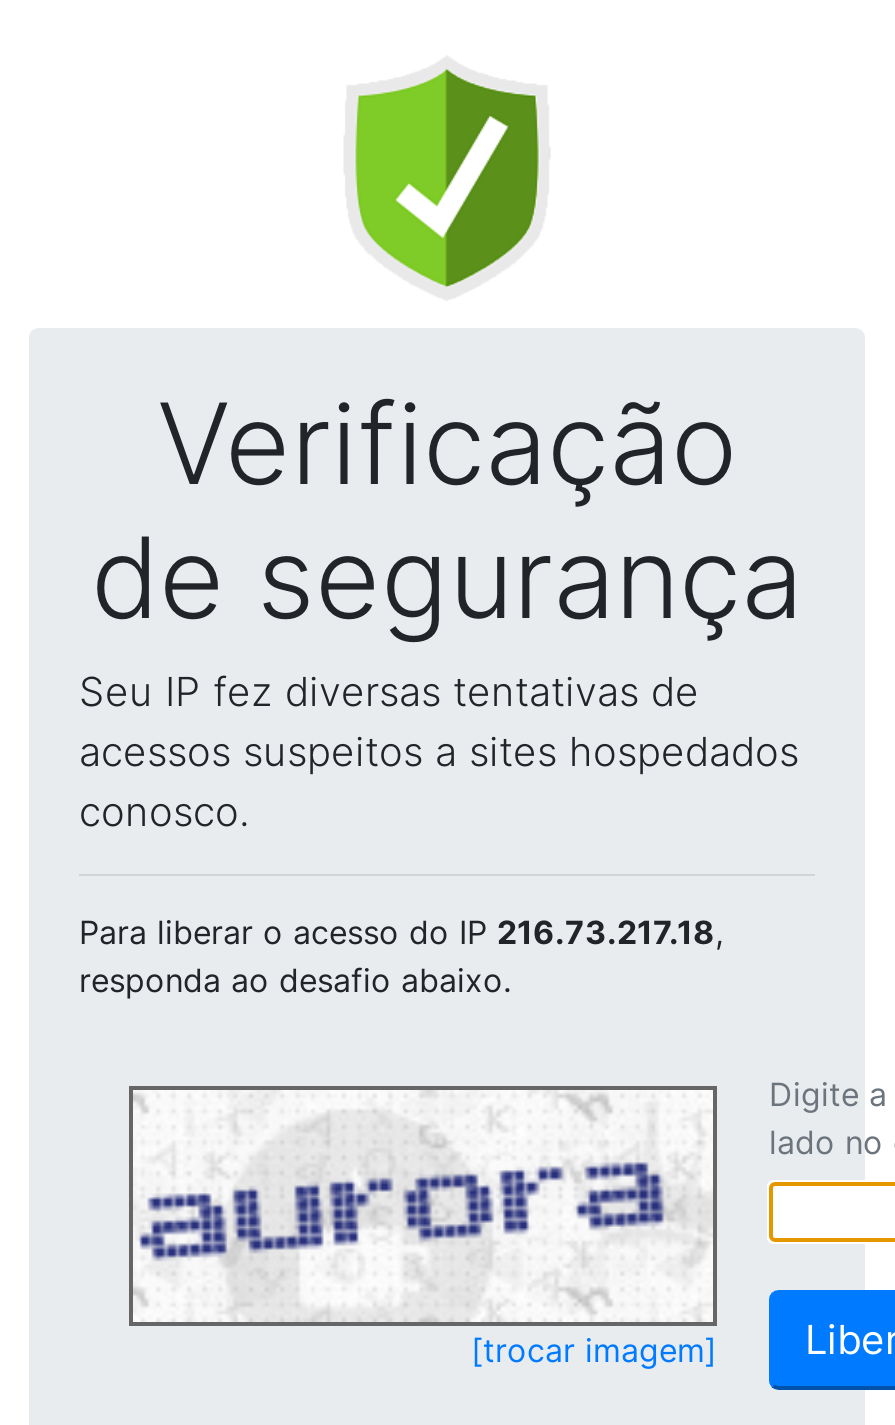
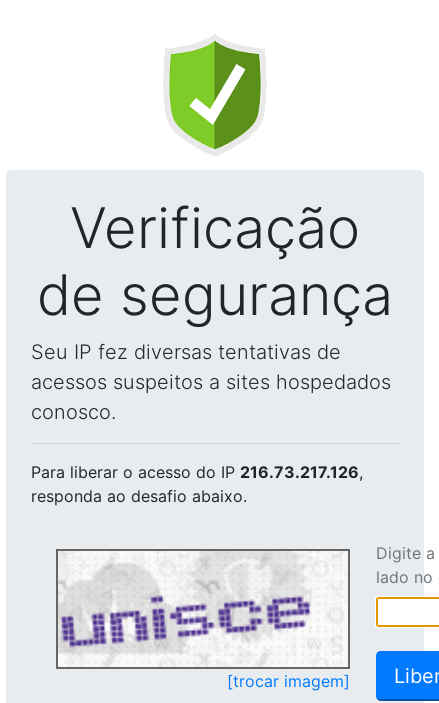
[79,912,723,952] Para liberar o acesso do IP 216.73.217.18, -> [31,462,363,482] Para liberar o acesso do IP 216.73.217.126,
[135,1098,679,1316] [image] -> [60,555,326,659] [image]

